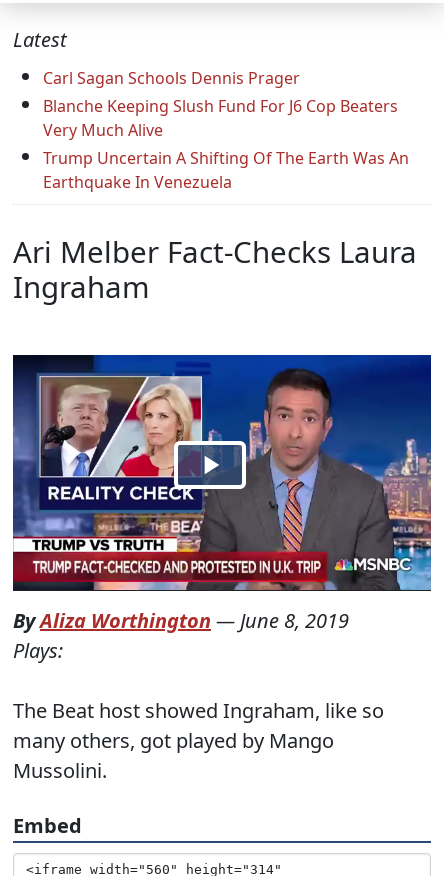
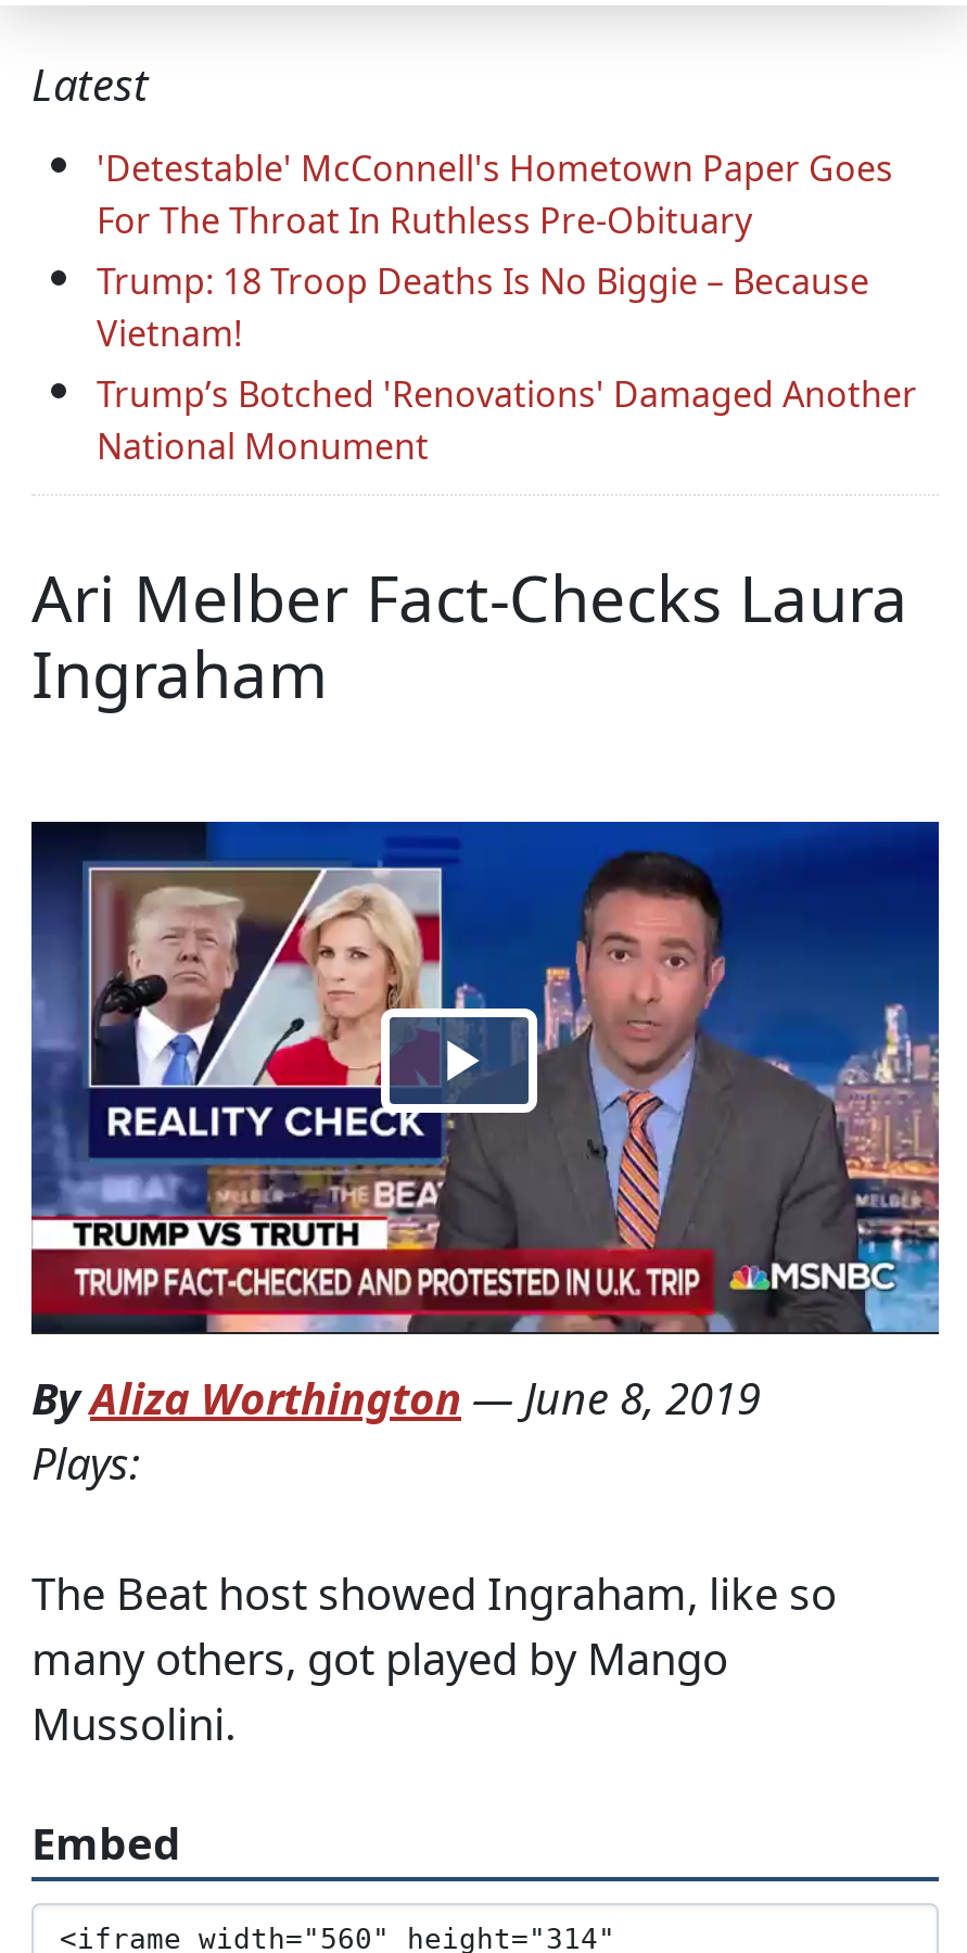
[43,67,409,193] Carl Sagan Schools Dennis Prager | Blanche Keeping Slush Fund For J6 Cop Beaters | Very Much Alive | Trump Uncertain A Shifting Of The Earth Was An | Earthquake In Venezuela -> [97,145,917,471] 'Detestable' McConnell's Hometown Paper Goes | For The Throat In Ruthless Pre-Obituary | Trump: 18 Troop Deaths Is No Biggie – Because | Vietnam! | Trump’s Botched 'Renovations' Damaged Another | National Monument

